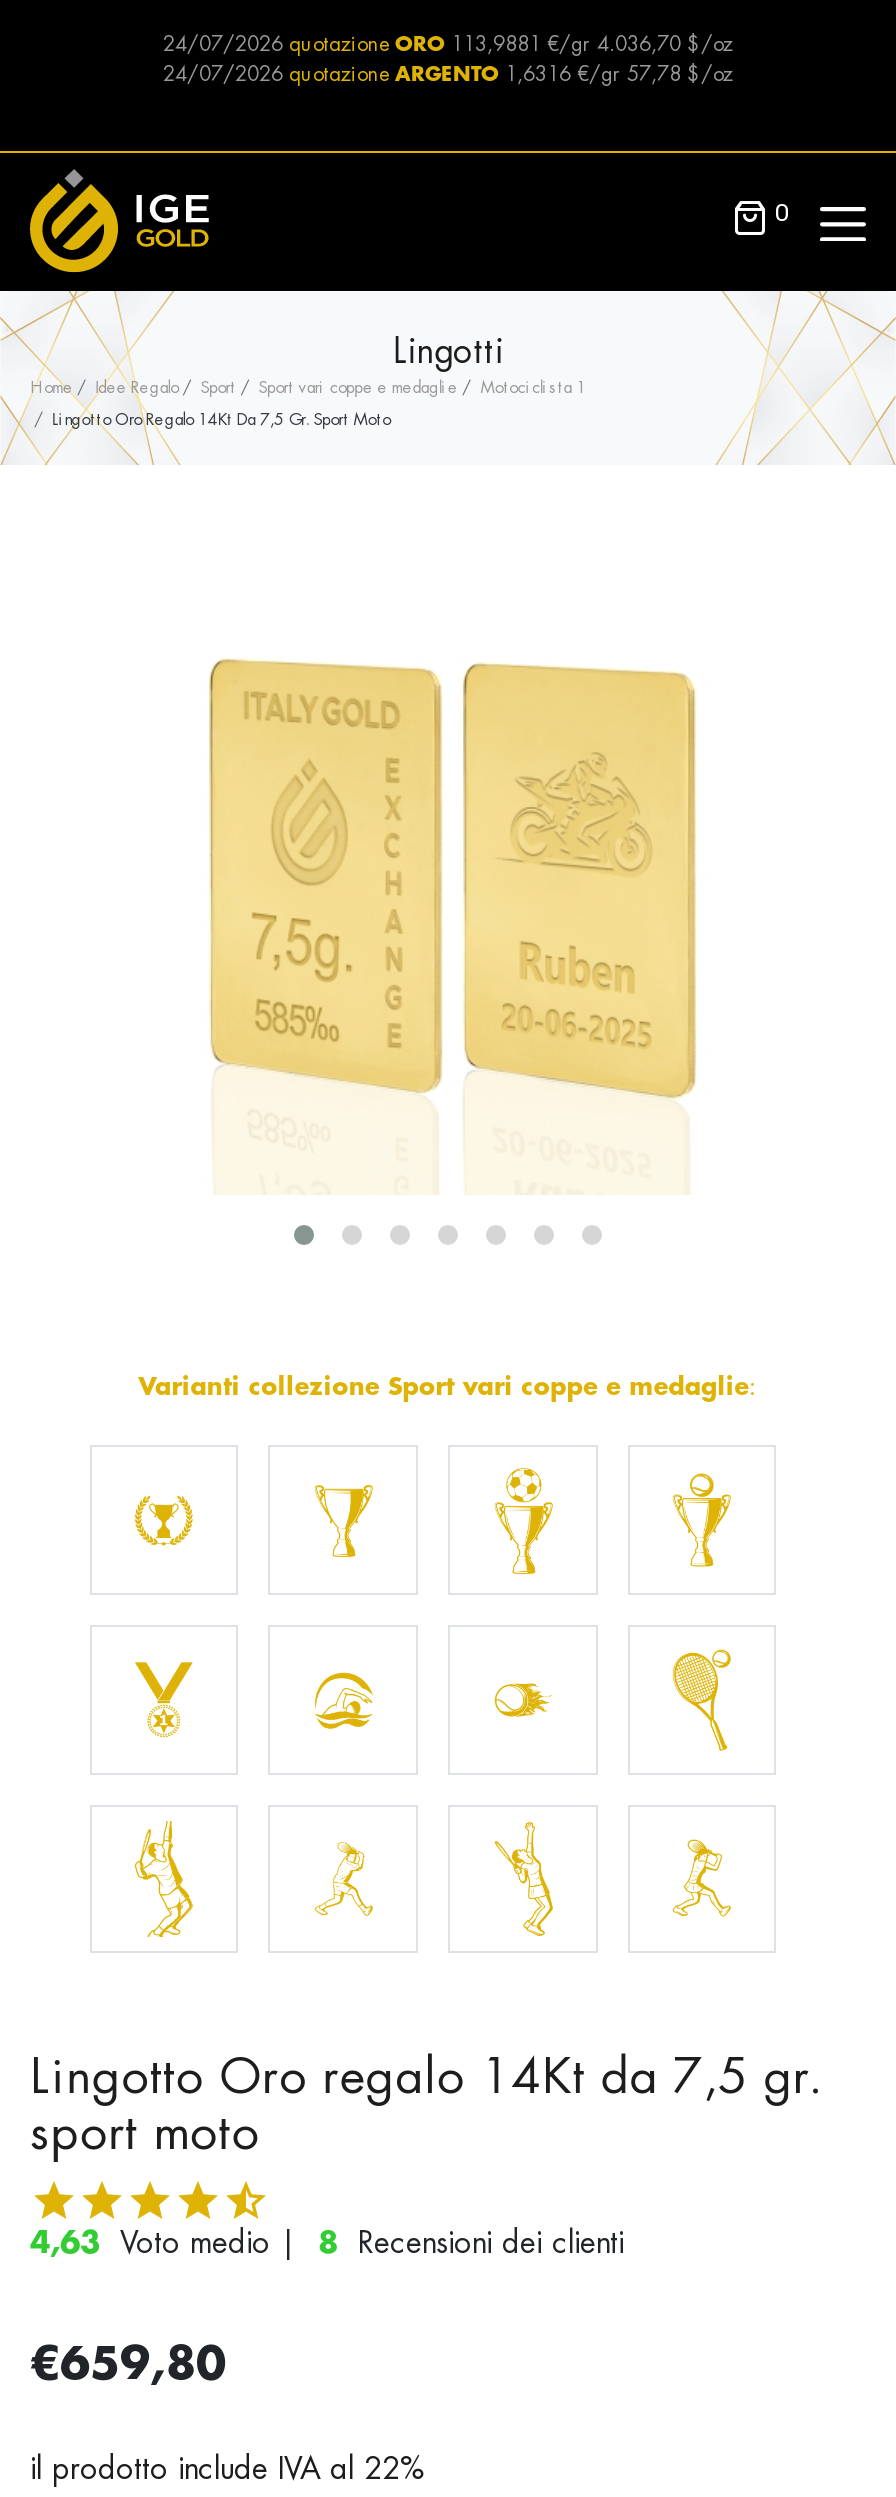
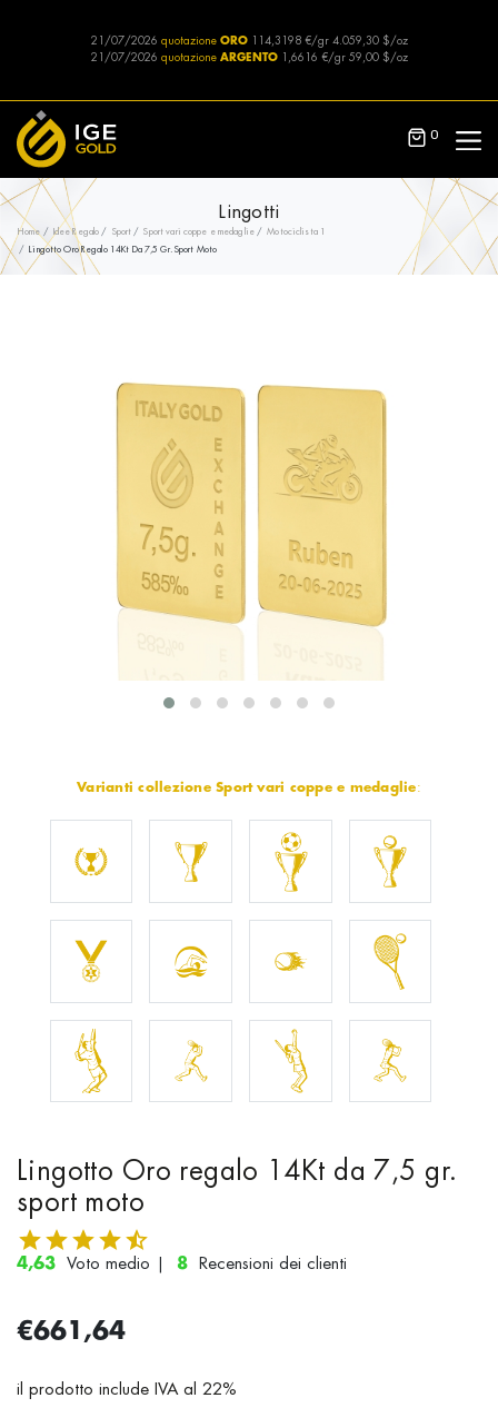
[163,35,733,55] 24/07/2026 quotazione ORO 113,9881 €/gr 4.036,70 $/oz -> [91,36,407,47] 21/07/2026 quotazione ORO 114,3198 €/gr 4.059,30 $/oz
[163,65,733,85] 24/07/2026 quotazione ARGENTO 1,6316 €/gr 57,78 $/oz -> [91,52,407,63] 21/07/2026 quotazione ARGENTO 1,6616 €/gr 59,00 $/oz
[30,2343,226,2387] €659,80 -> [17,1319,126,1343] €661,64

